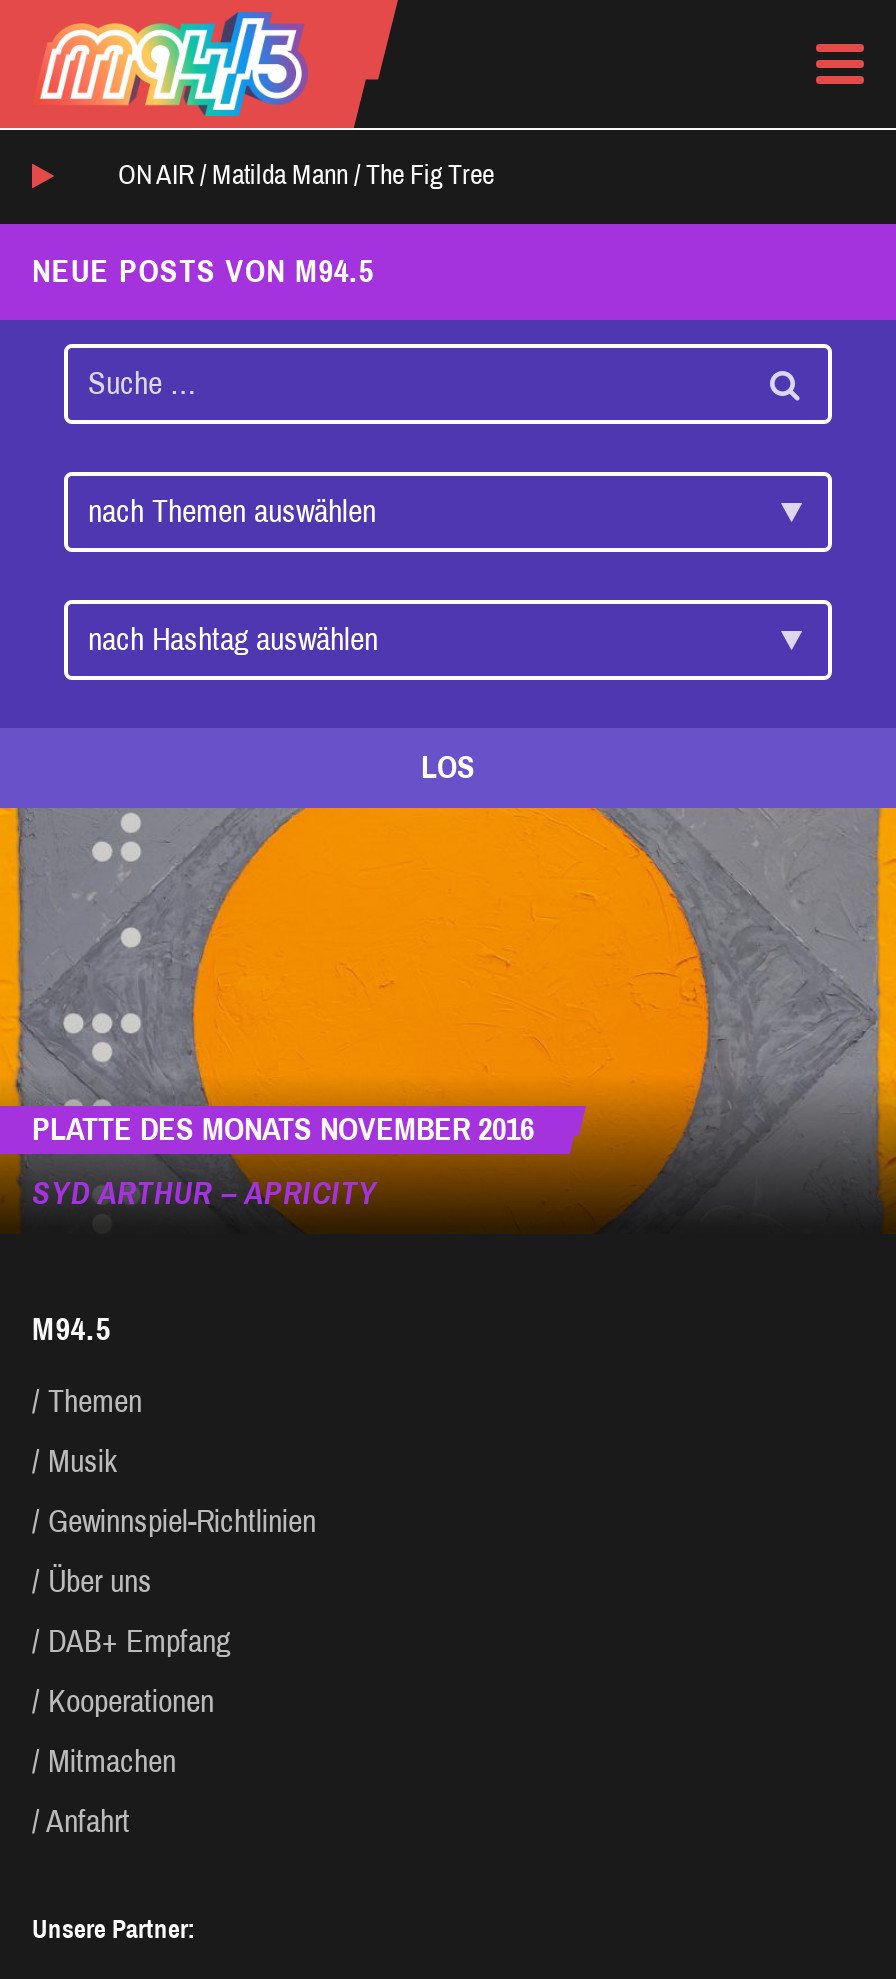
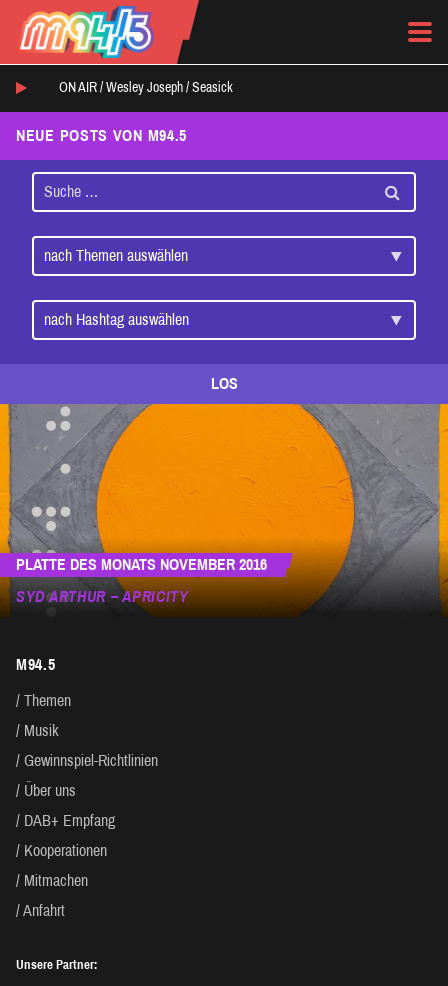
[118,160,494,190] ON AIR / Matilda Mann / The Fig Tree -> [59,80,233,95] ON AIR / Wesley Joseph / Seasick

